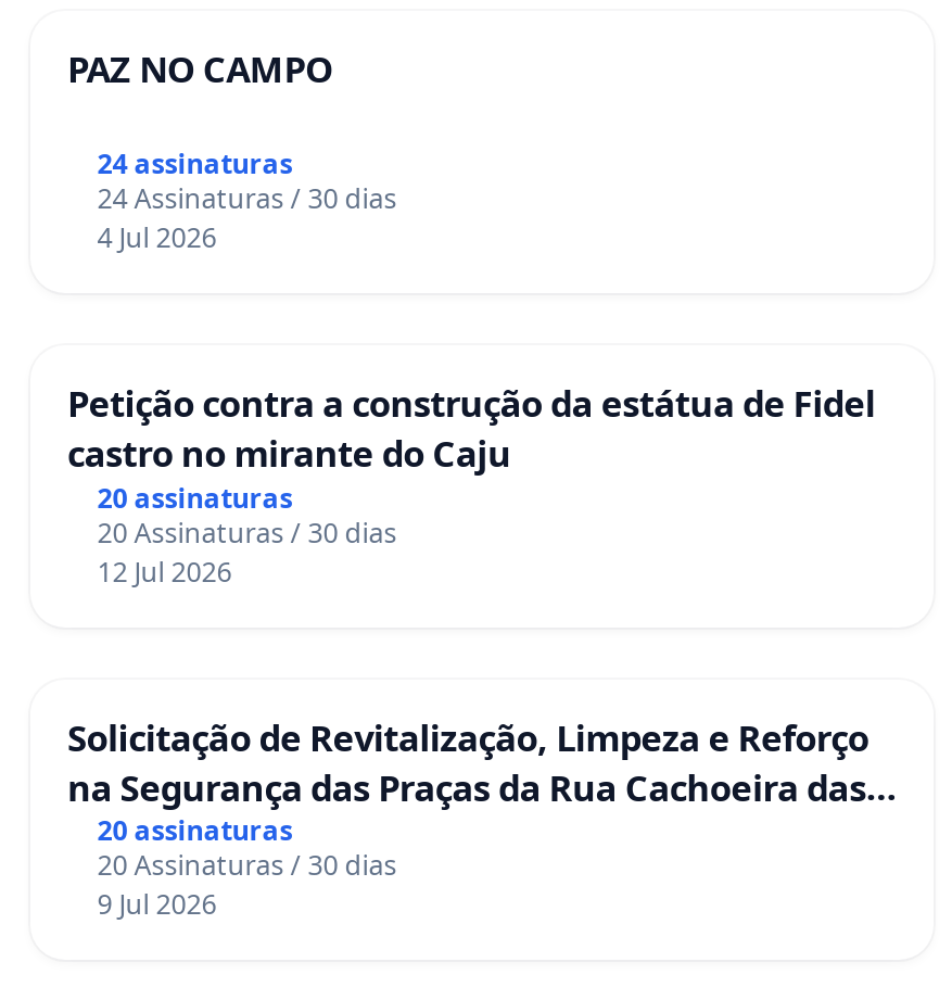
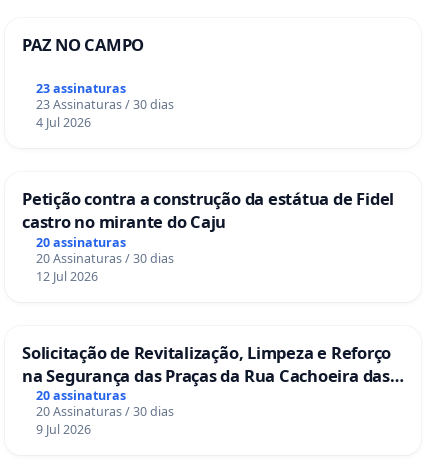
[97,145,293,182] 24 assinaturas -> [36,80,126,97] 23 assinaturas
[97,180,397,217] 24 Assinaturas / 30 dias -> [36,96,174,113] 23 Assinaturas / 30 dias

